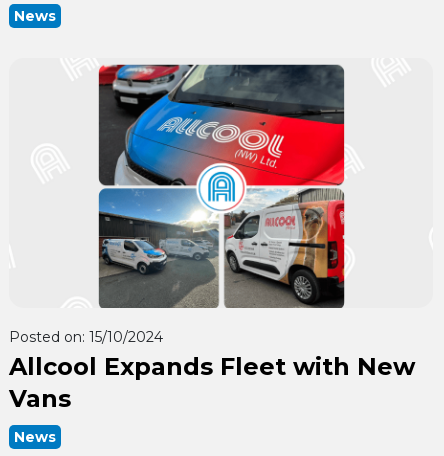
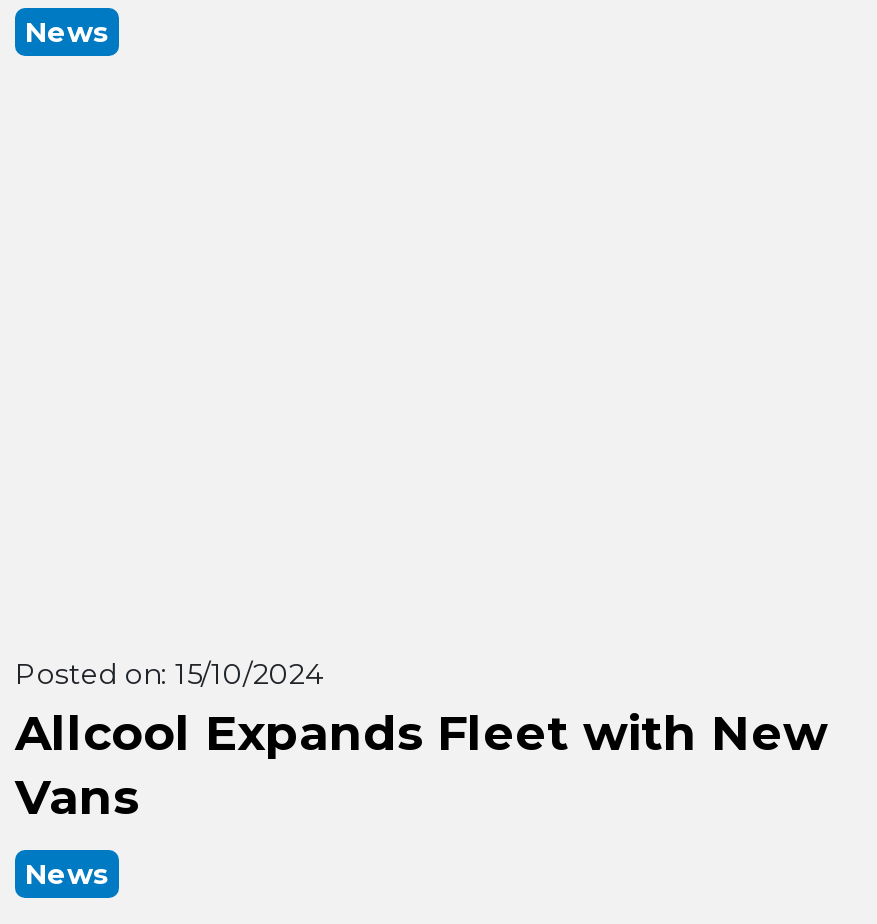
[98,63,346,309] [image] -> none

